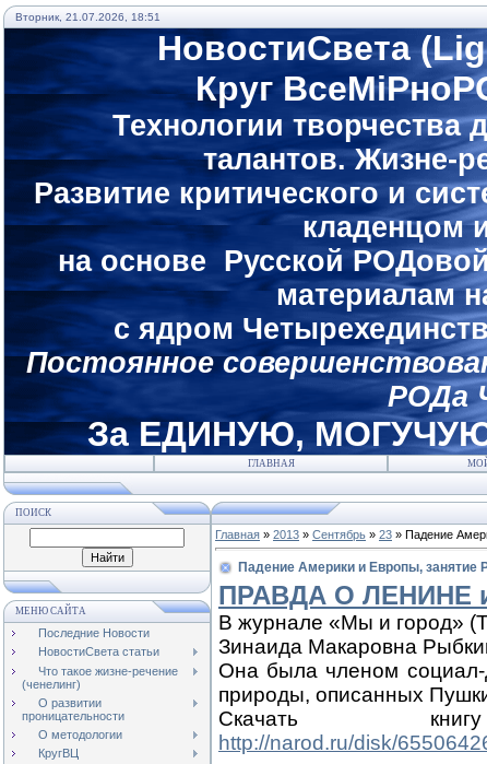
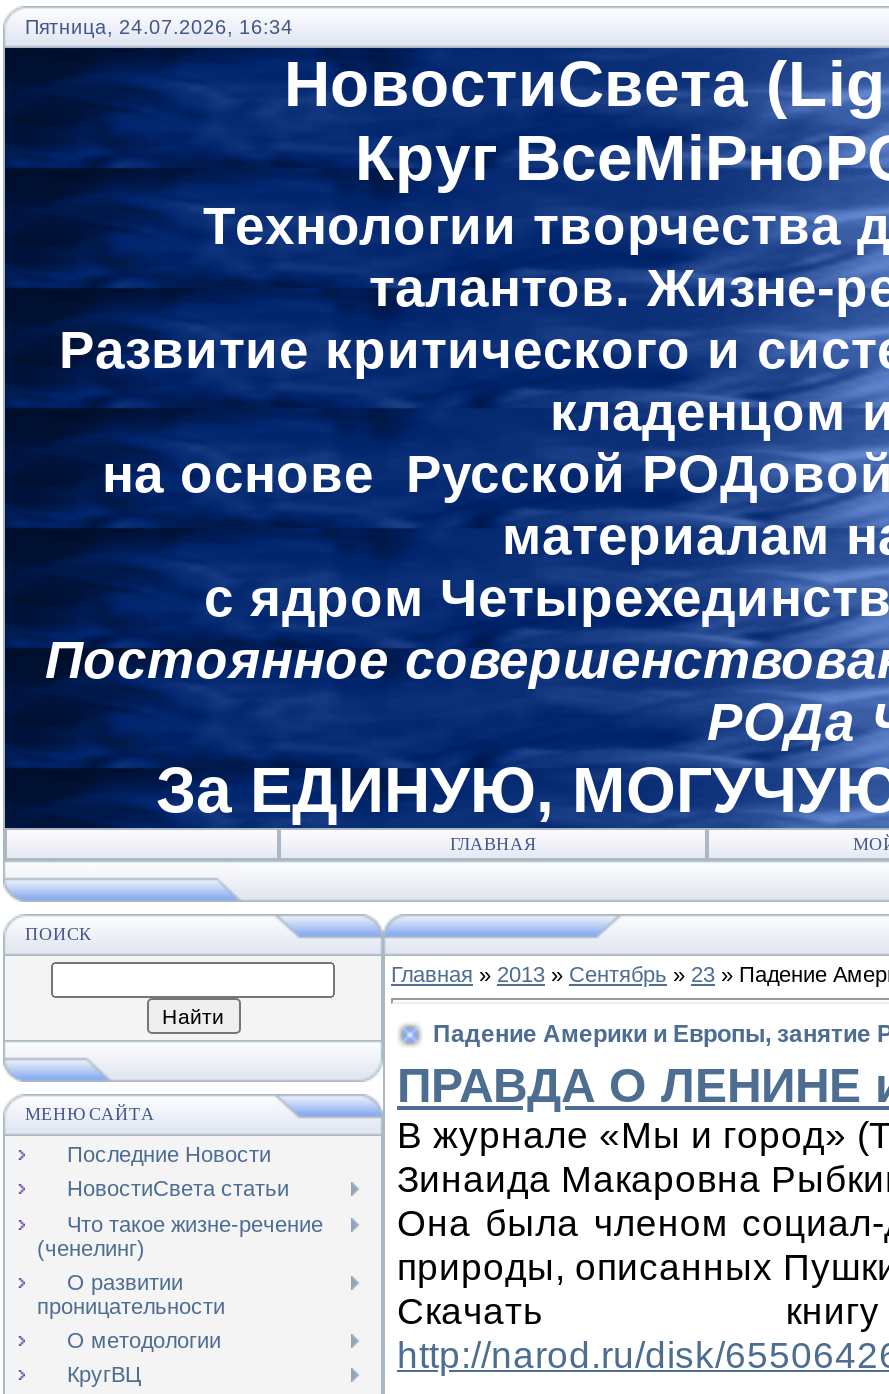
[15,11,161,23] Вторник, 21.07.2026, 18:51 -> [25,16,293,38] Пятница, 24.07.2026, 16:34

